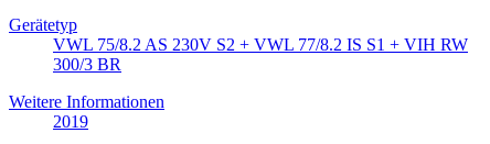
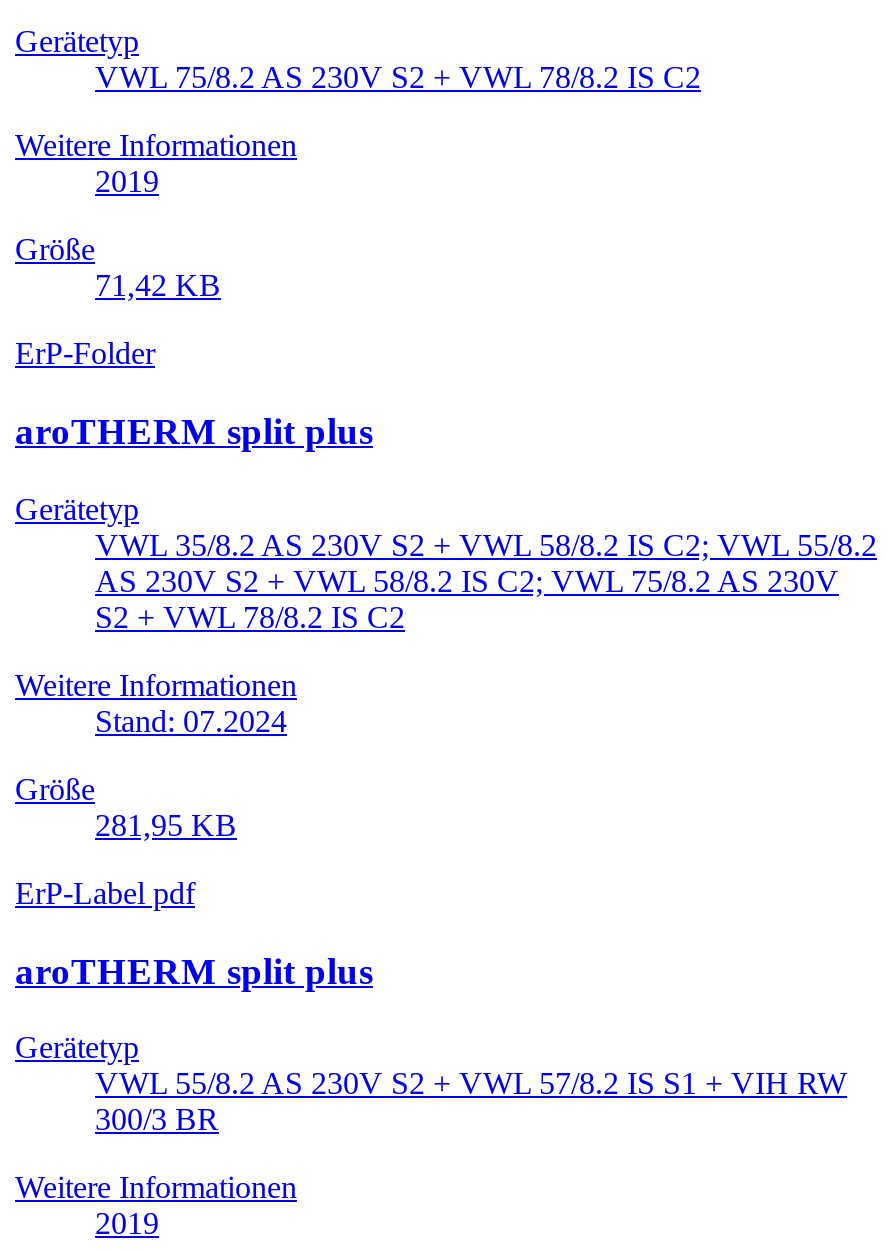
[53,35,468,54] VWL 75/8.2 AS 230V S2 + VWL 77/8.2 IS S1 + VIH RW -> [15,61,877,1101] VWL 75/8.2 AS 230V S2 + VWL 78/8.2 IS C2 | Weitere Informationen | 2019 | Größe | 71,42 KB | ErP-Folder | aroTHERM split plus | Gerätetyp | VWL 35/8.2 AS 230V S2 + VWL 58/8.2 IS C2; VWL 55/8.2 | AS 230V S2 + VWL 58/8.2 IS C2; VWL 75/8.2 AS 230V | S2 + VWL 78/8.2 IS C2 | Weitere Informationen | Stand: 07.2024 | Größe | 281,95 KB | ErP-Label pdf | aroTHERM split plus | Gerätetyp | VWL 55/8.2 AS 230V S2 + VWL 57/8.2 IS S1 + VIH RW

